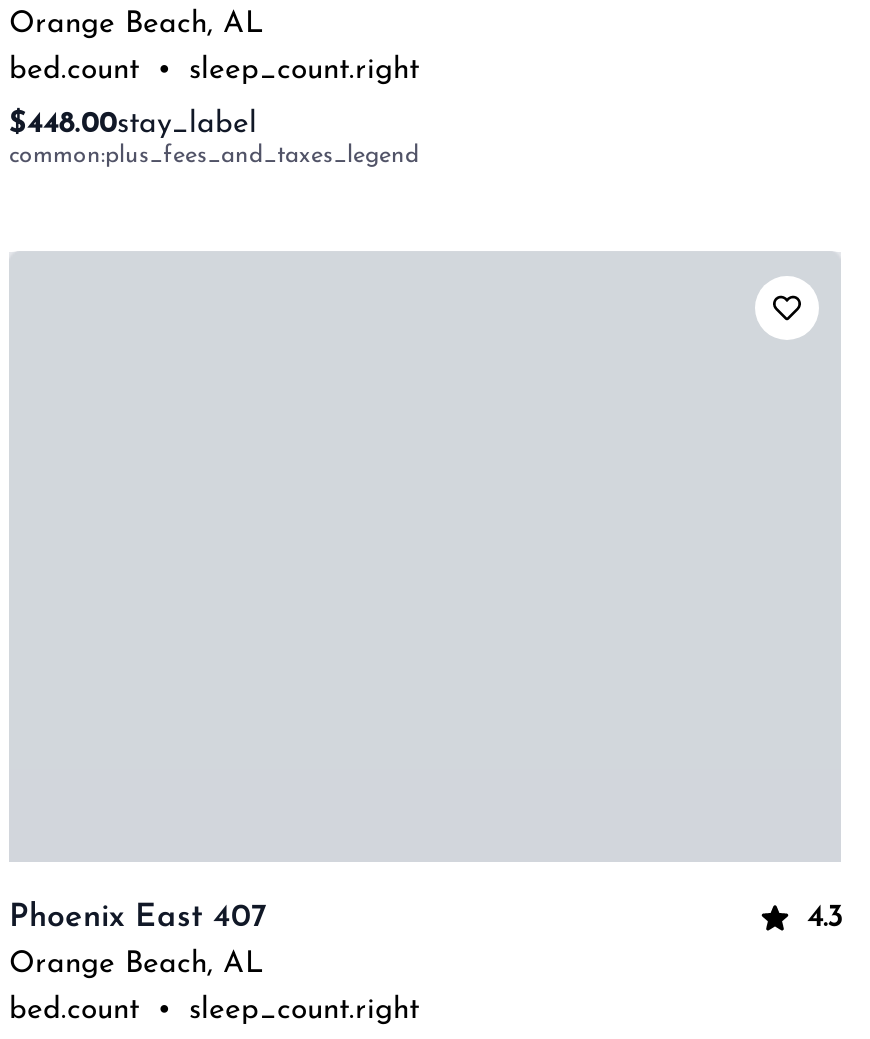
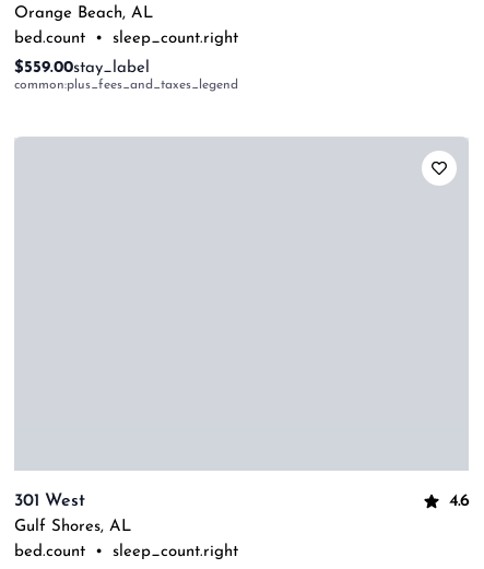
[9,110,257,140] $448.00stay_label -> [14,60,150,76] $559.00stay_label
[9,901,841,934] Phoenix East 407 | 4.3 -> [14,492,469,510] 301 West | 4.6
[9,950,263,980] Orange Beach, AL -> [14,519,131,535] Gulf Shores, AL

